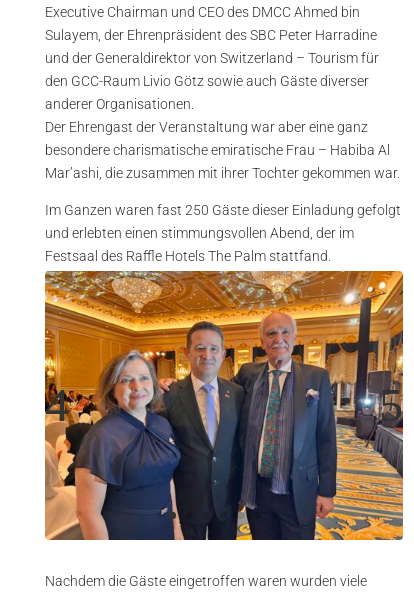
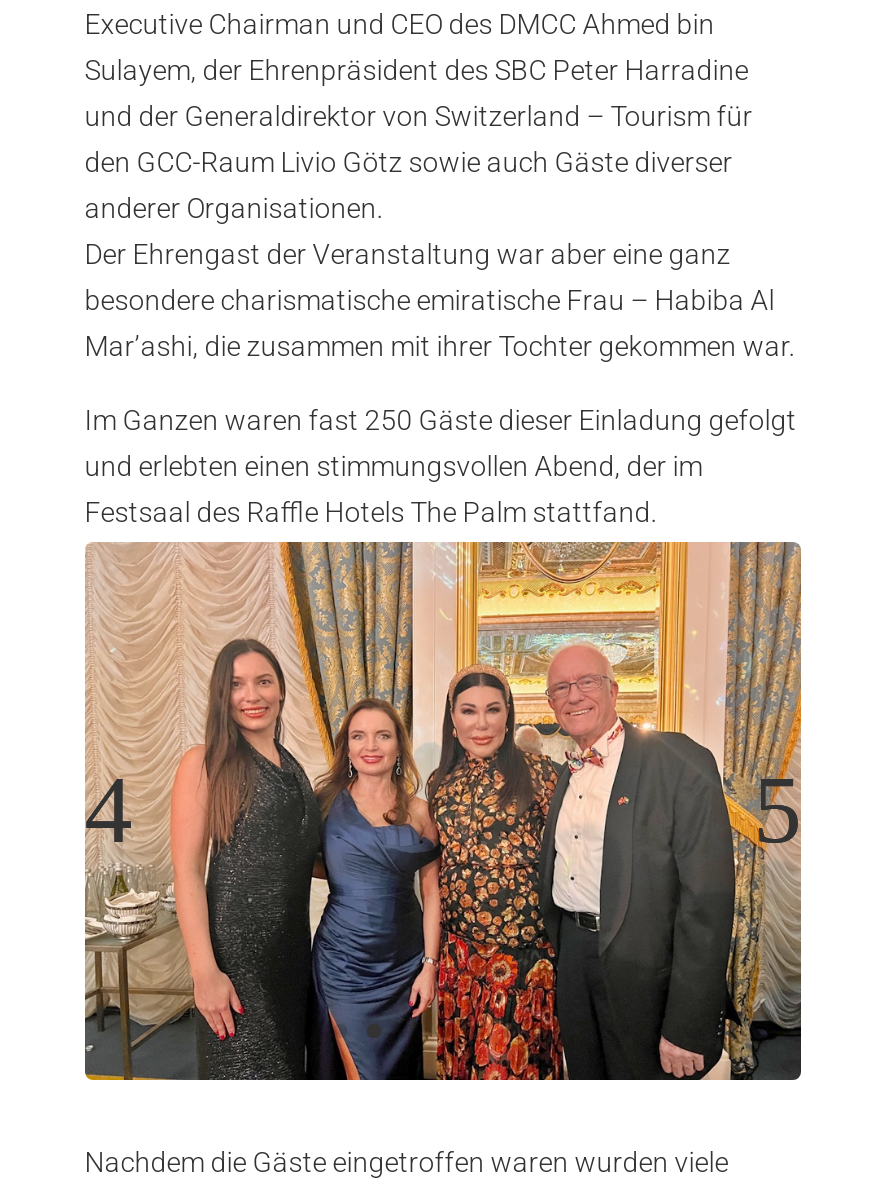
[44,270,404,541] [image] -> [83,540,803,1082] [image]

